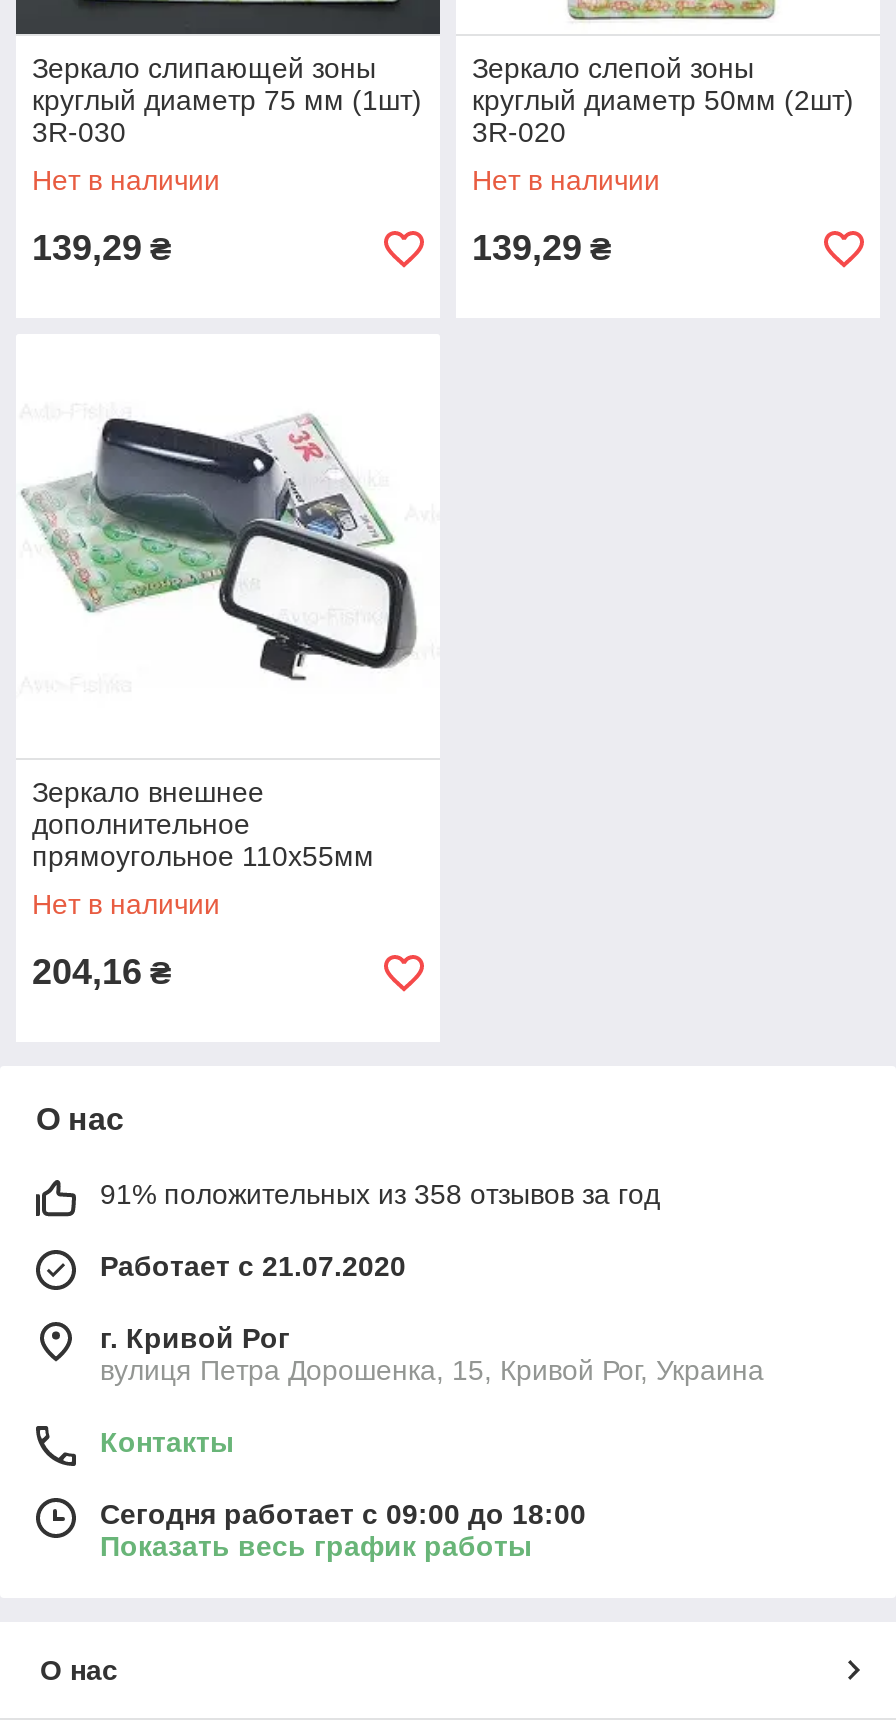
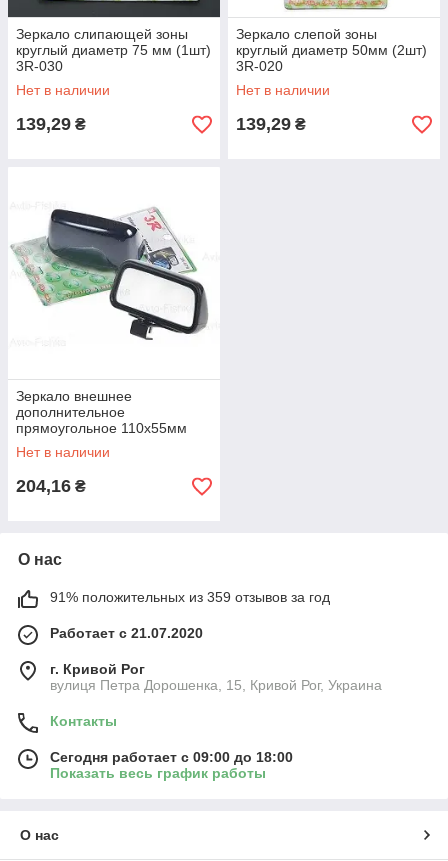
[100,1178,660,1210] 91% положительных из 358 отзывов за год -> [50,589,330,605] 91% положительных из 359 отзывов за год

